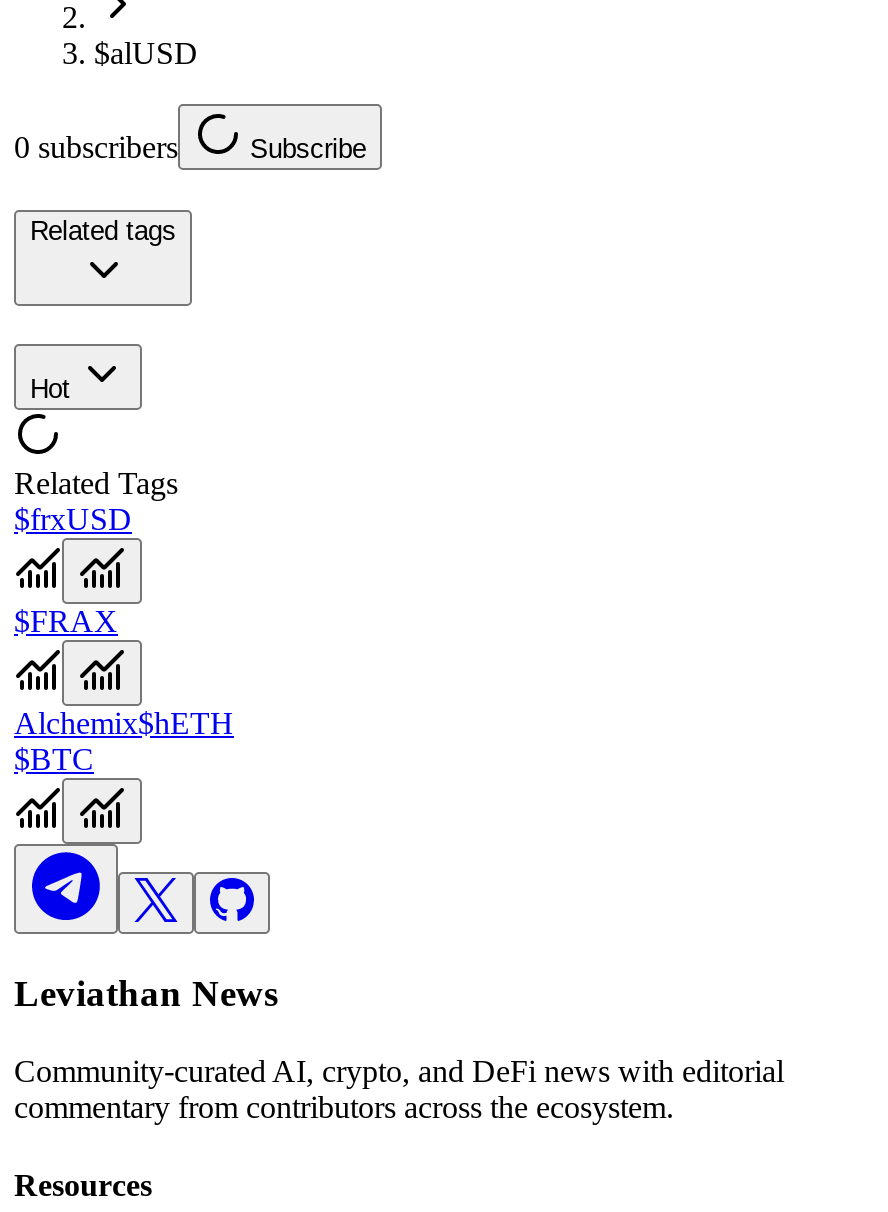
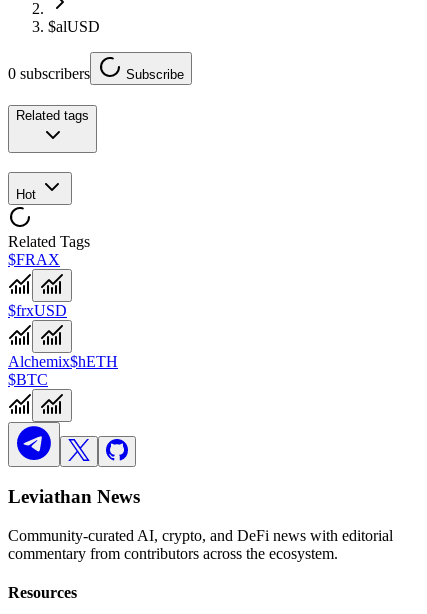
moved [14,502,132,536] -> [8,302,67,319]: $frxUSD
moved [14,604,118,638] -> [8,251,60,268]: $FRAX

